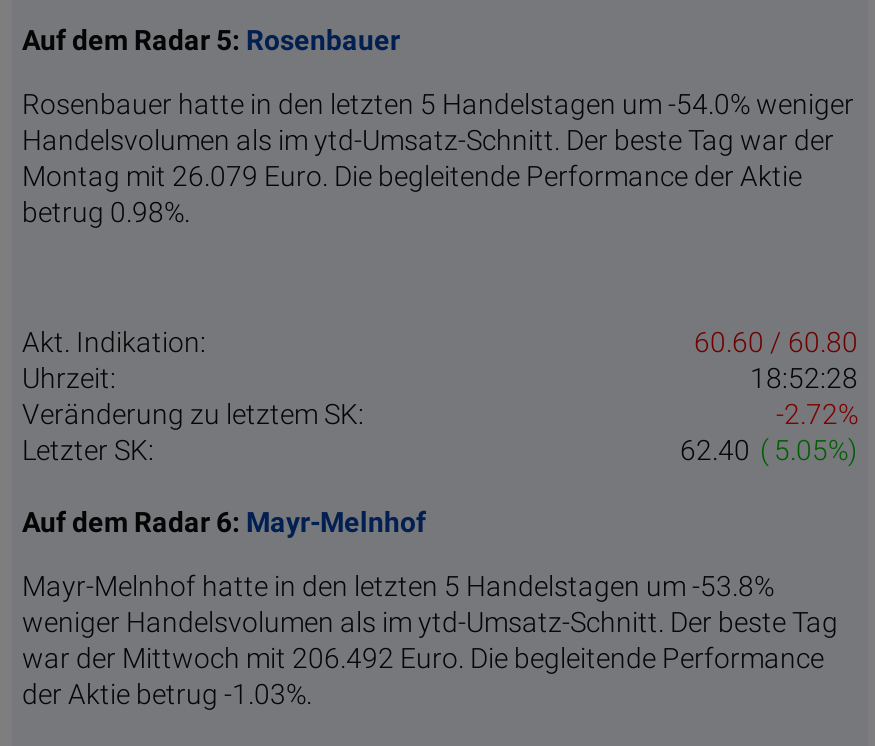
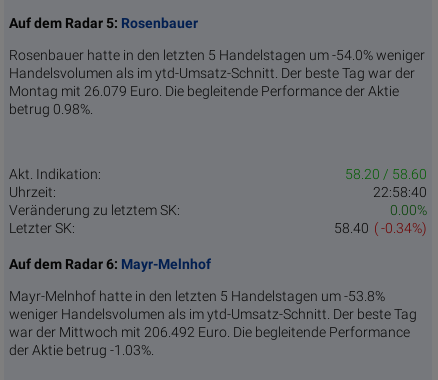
[694,326,858,358] 60.60 / 60.80 -> [345,166,427,182] 58.20 / 58.60
[750,362,858,394] 18:52:28 -> [373,184,427,200] 22:58:40
[776,398,858,430] -2.72% -> [390,202,427,218] 0.00%
[680,434,750,466] 62.40 -> [334,220,369,236] 58.40
[760,434,858,466] ( 5.05%) -> [374,220,427,236] ( -0.34%)

